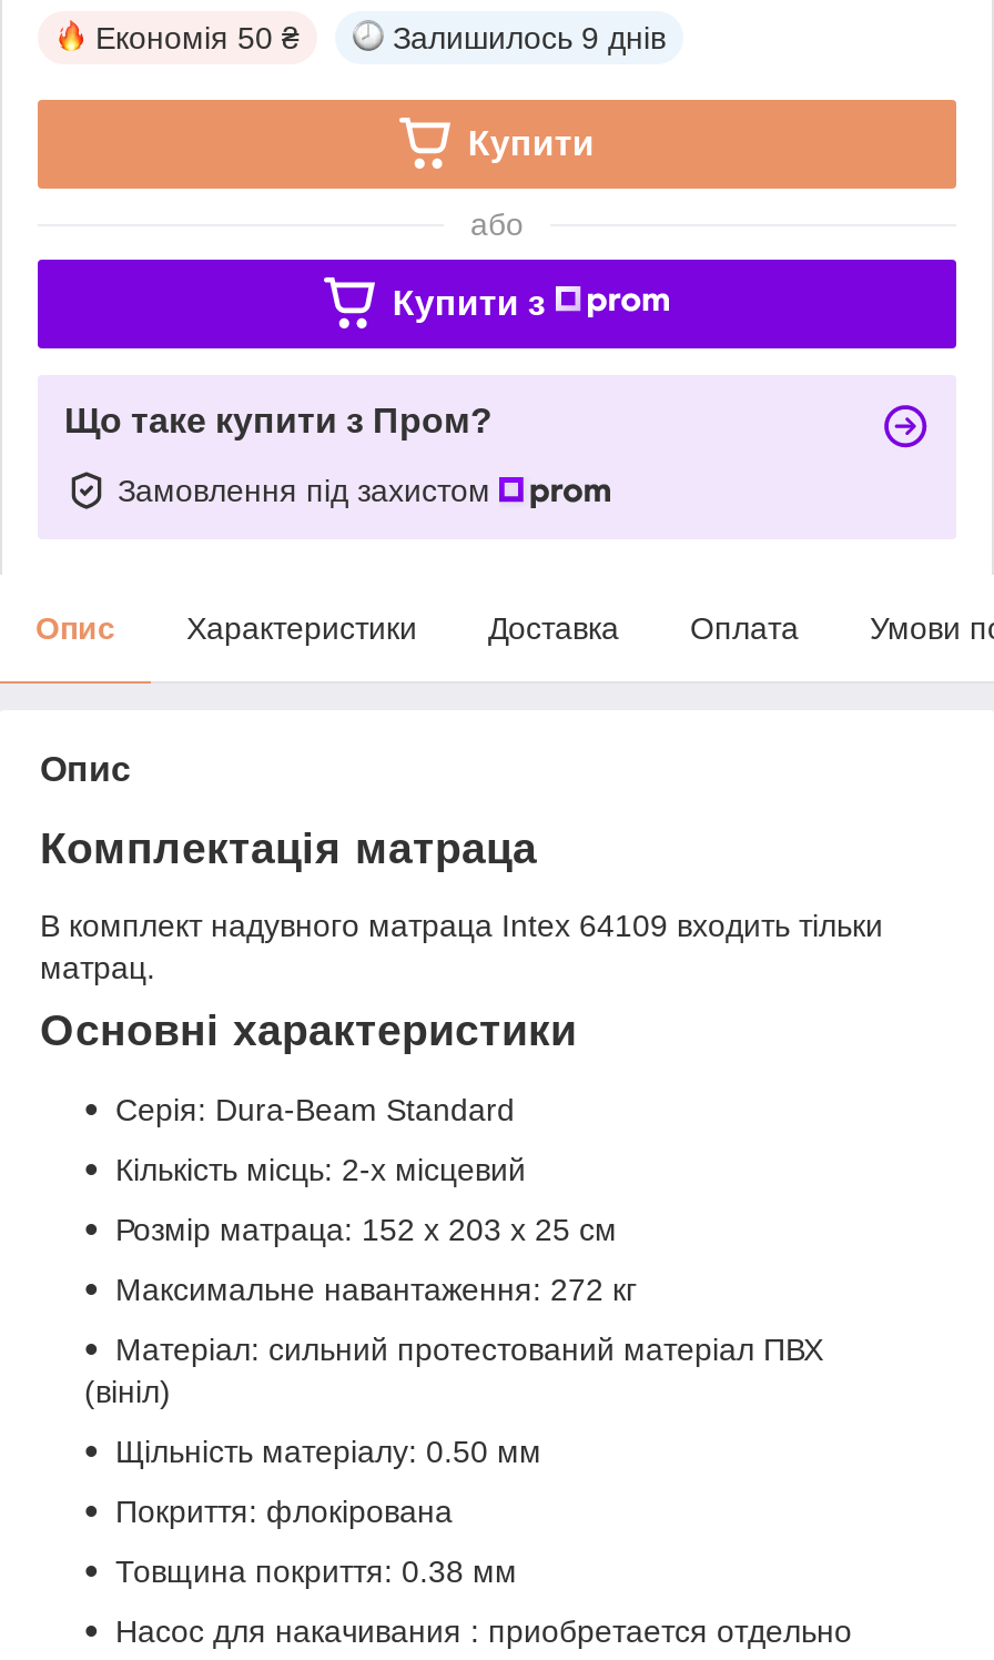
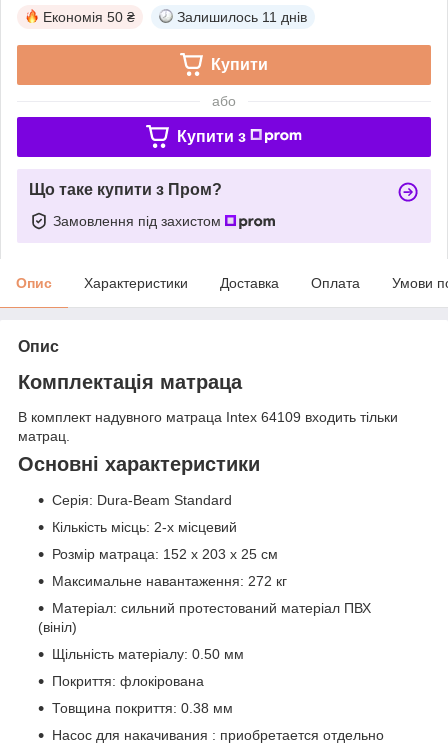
[393,20,666,55] Залишилось 9 днів -> [177,9,307,25] Залишилось 11 днів

